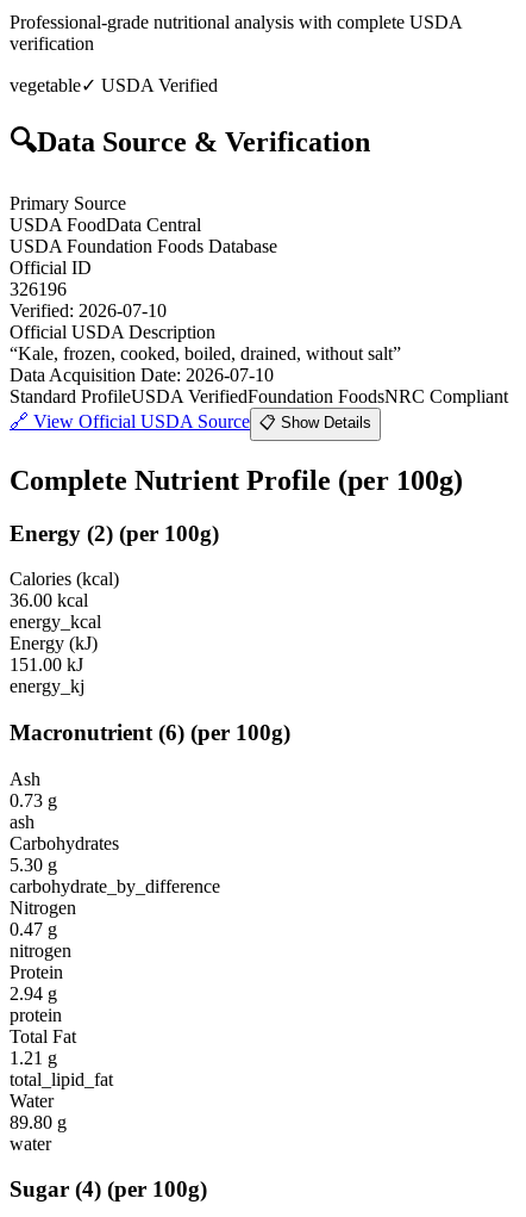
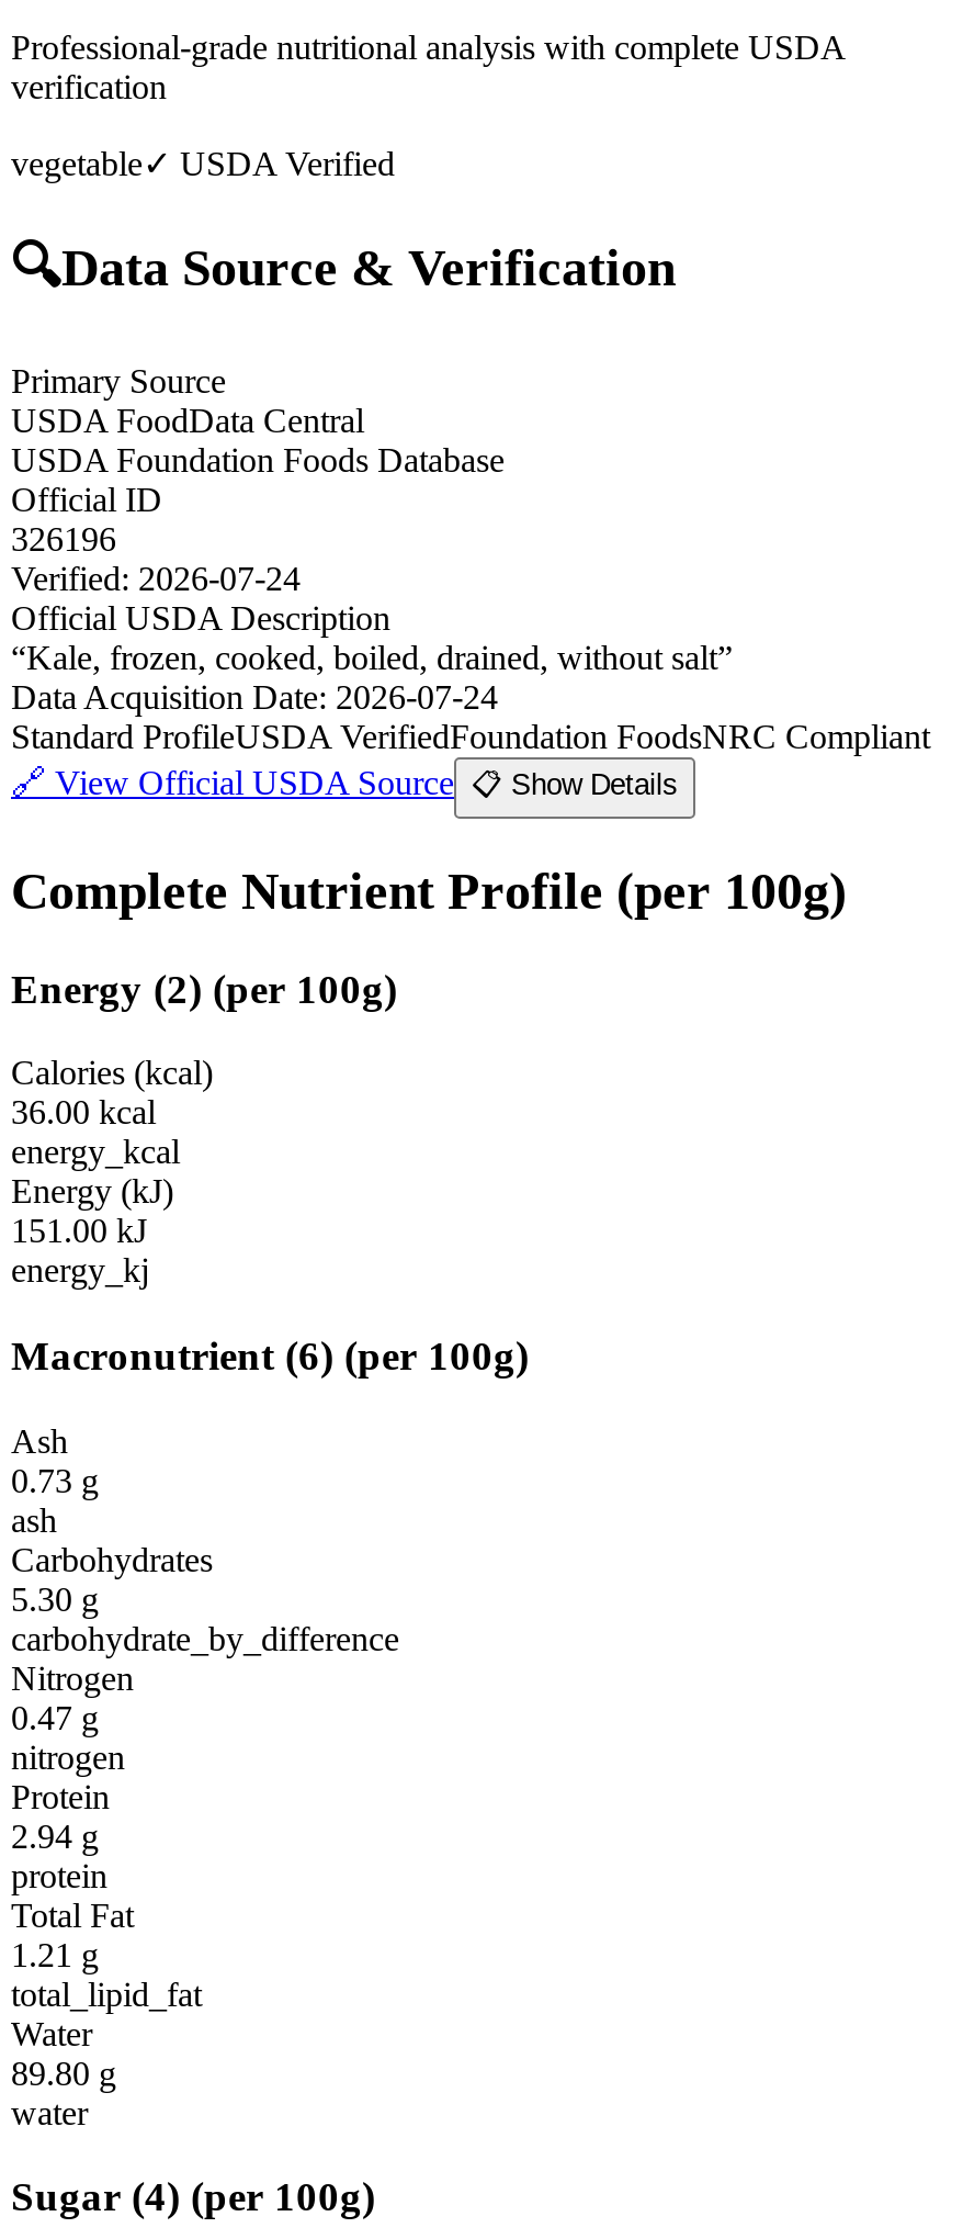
[10,300,167,320] Verified: 2026-07-10 -> [11,559,301,596] Verified: 2026-07-24
[10,364,274,385] Data Acquisition Date: 2026-07-10 -> [11,678,498,715] Data Acquisition Date: 2026-07-24

